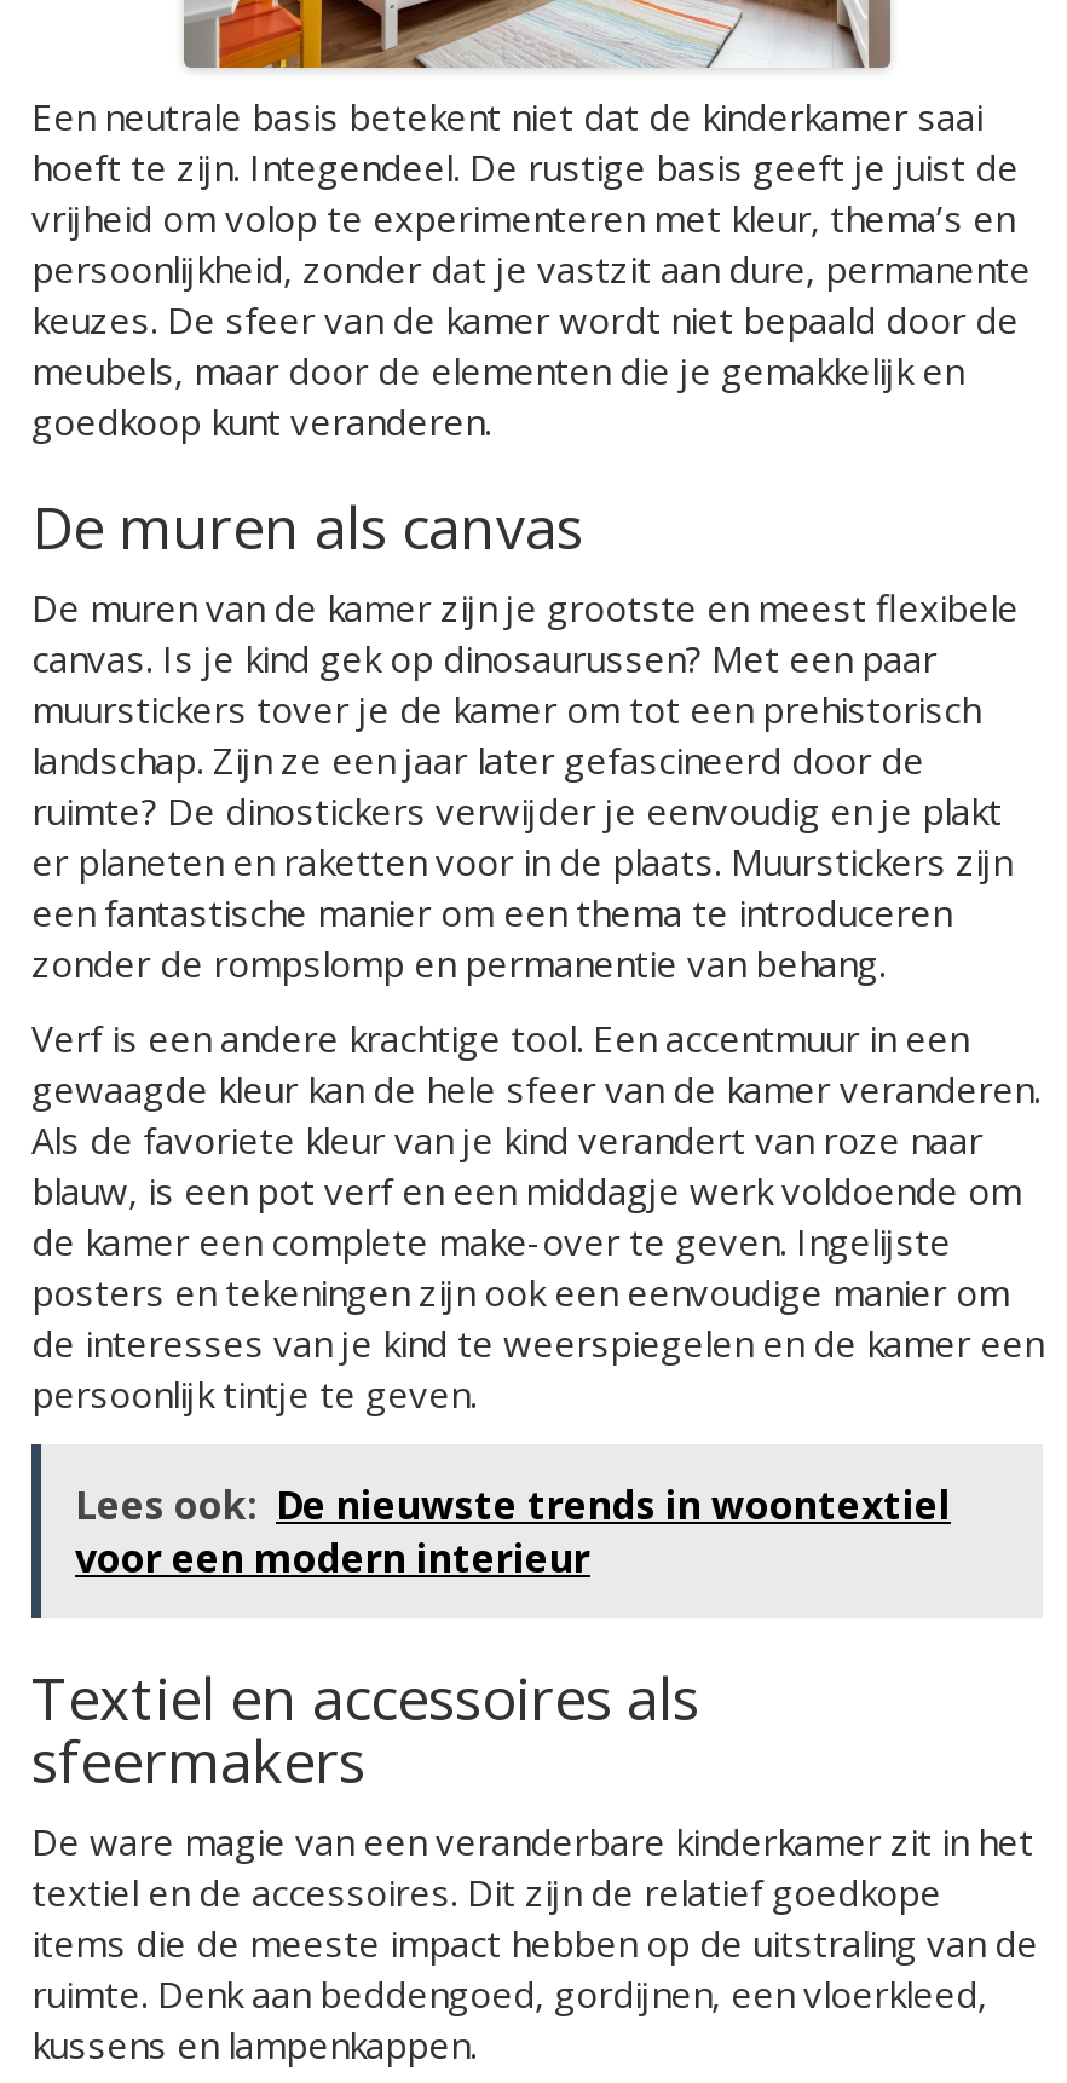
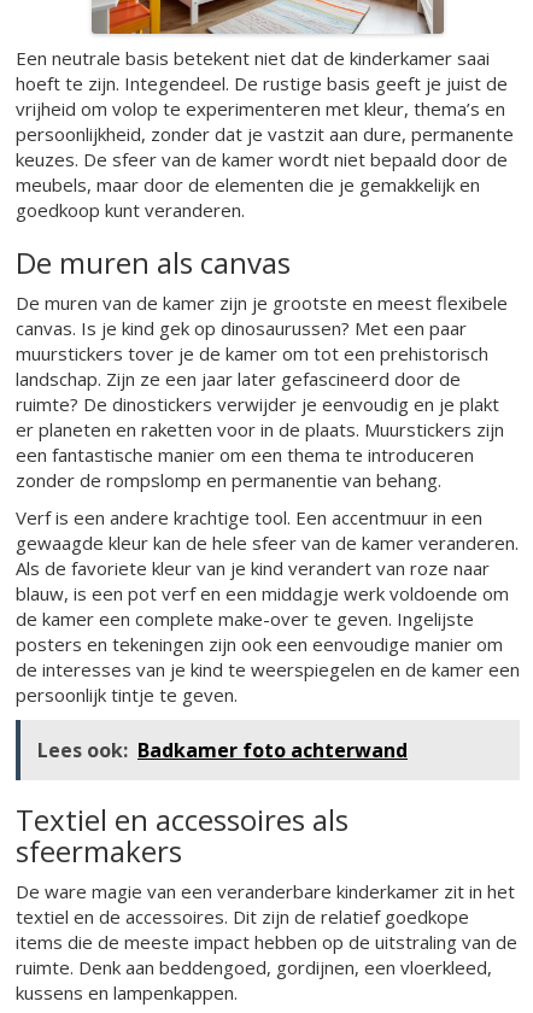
[75,1477,951,1584] Lees ook: De nieuwste trends in woontextiel | voor een modern interieur -> [37,736,408,763] Lees ook: Badkamer foto achterwand

